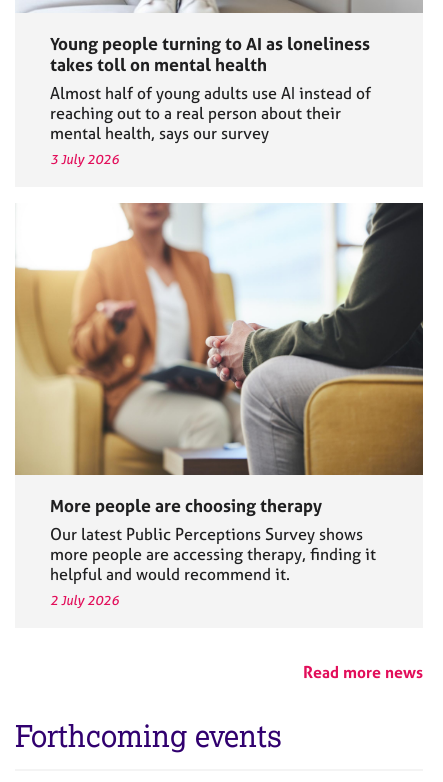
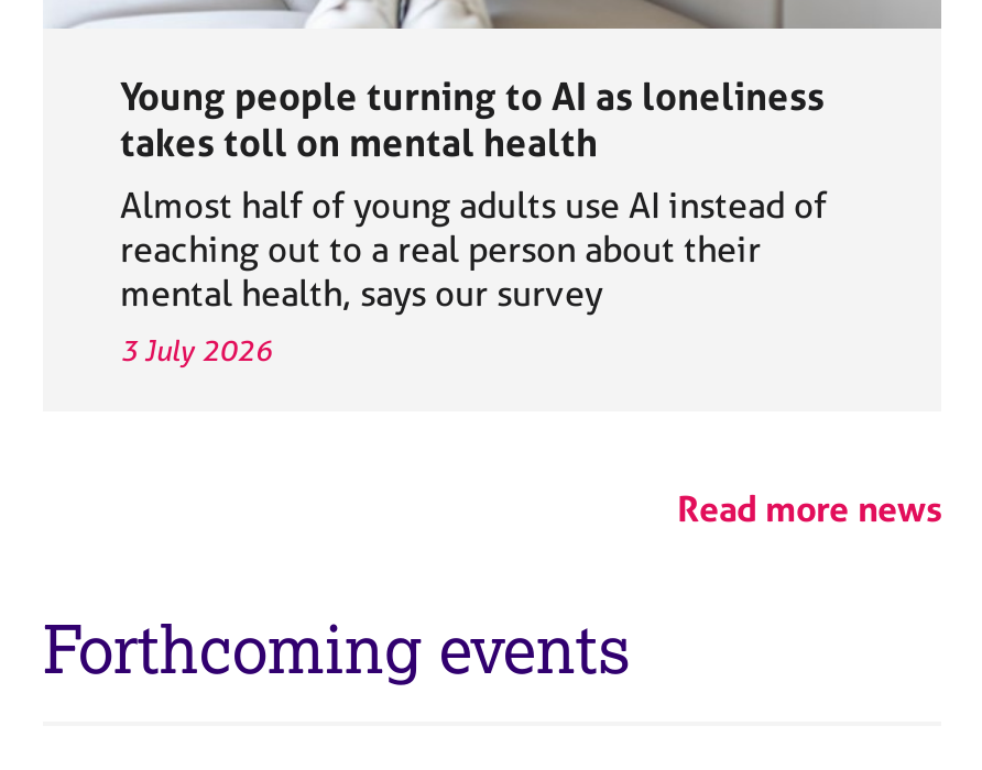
[14,202,424,608] [image] | More people are choosing therapy | Our latest Public Perceptions Survey shows | more people are accessing therapy, finding it | helpful and would recommend it. | 2 July 2026 -> none

